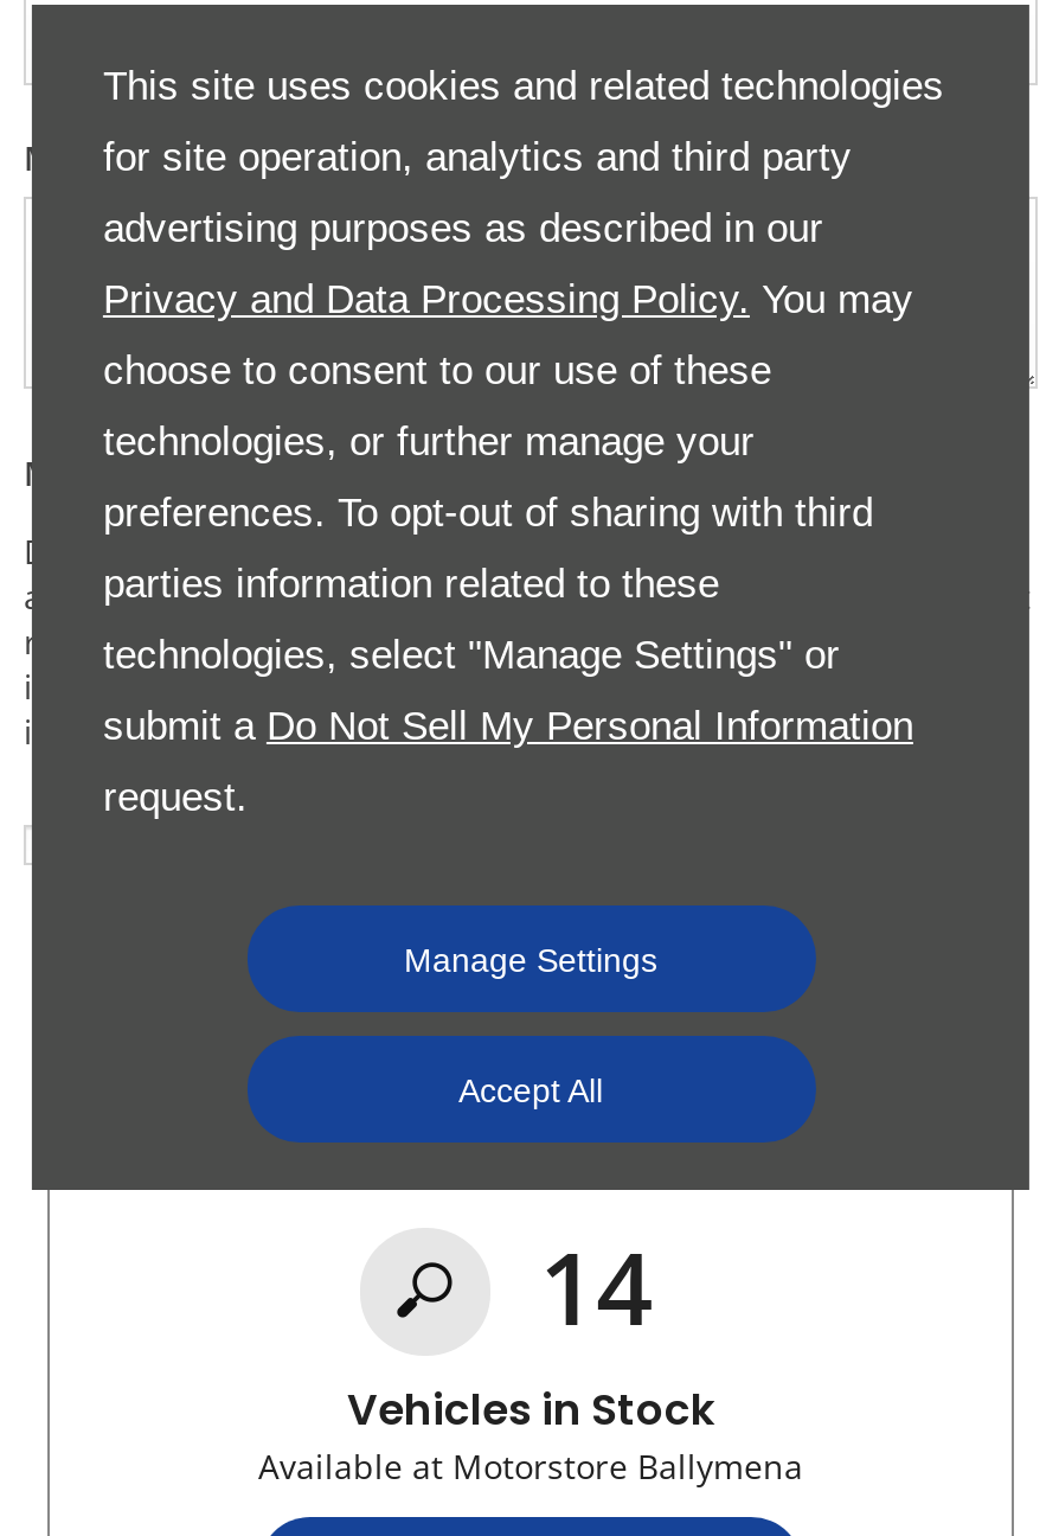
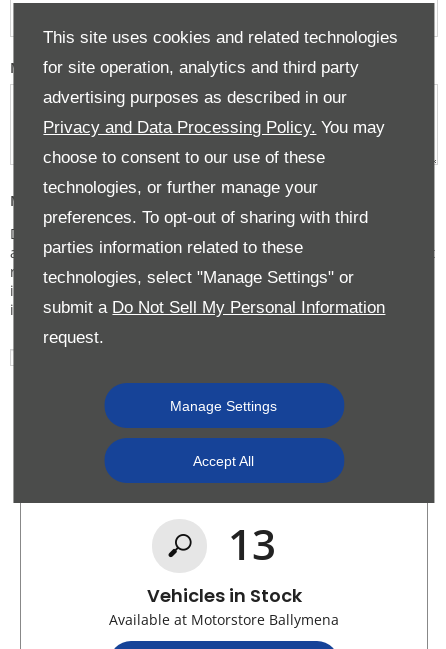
[539,1219,653,1354] 14 -> [228,515,276,572] 13

